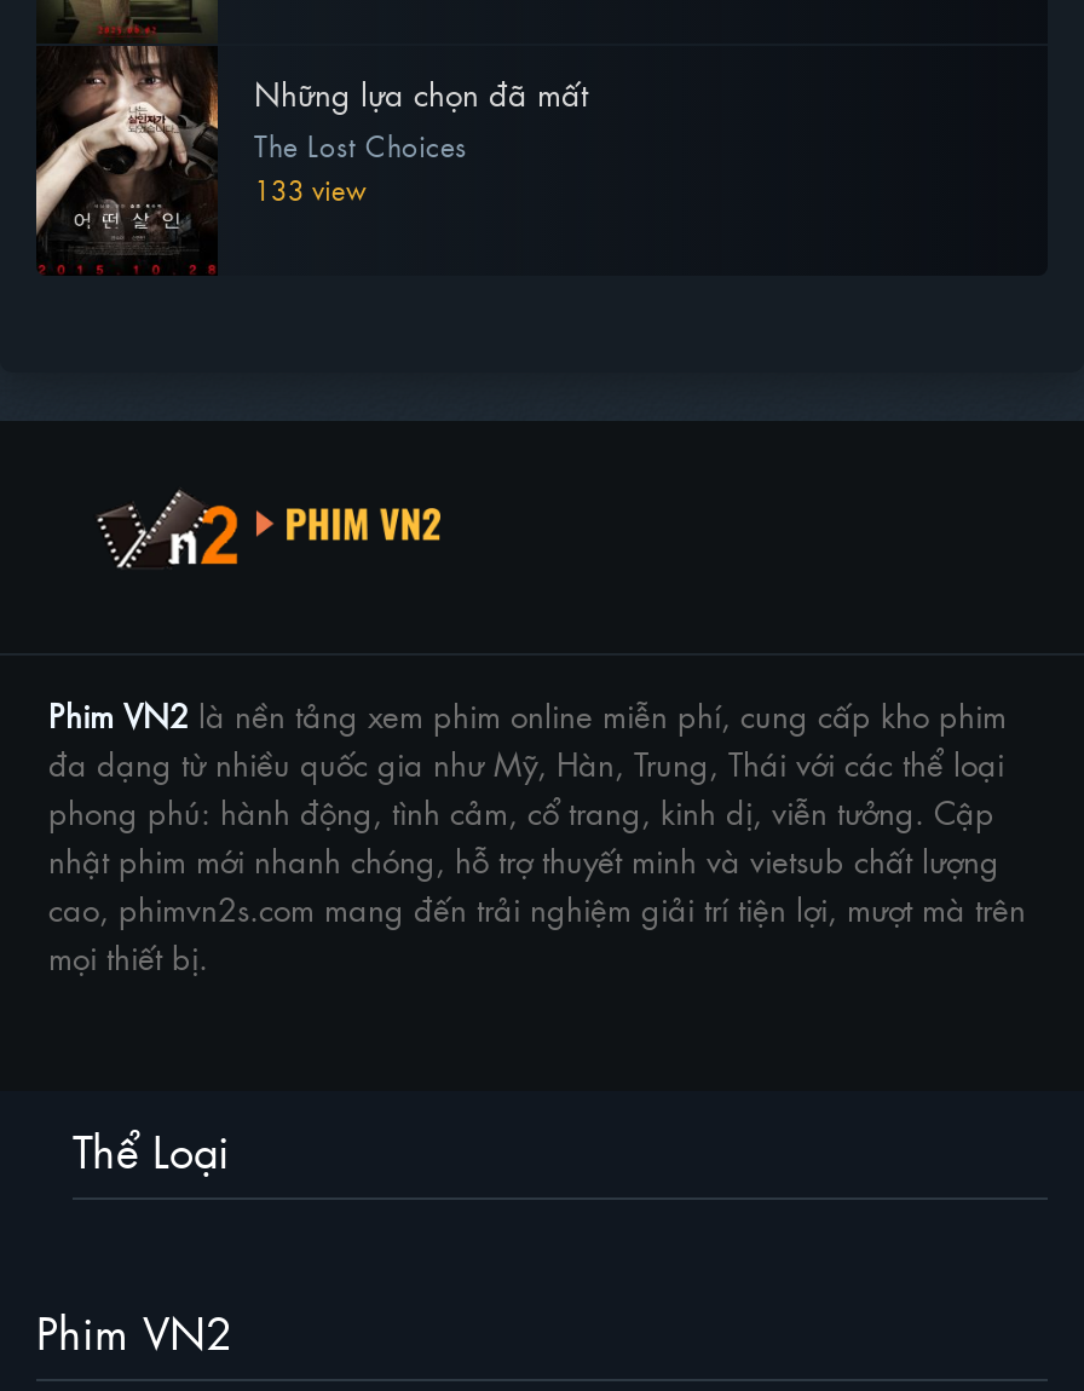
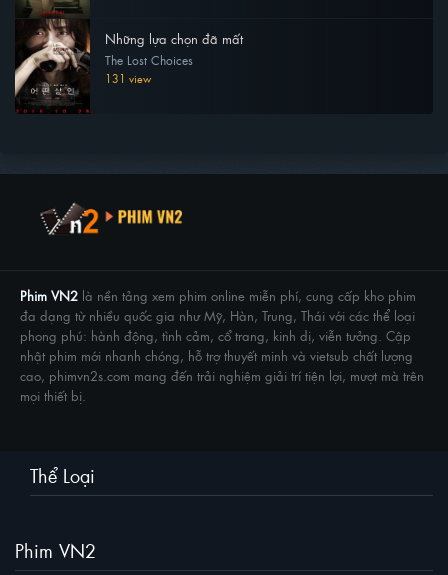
[254,169,365,208] 133 view -> [105,70,151,86] 131 view

